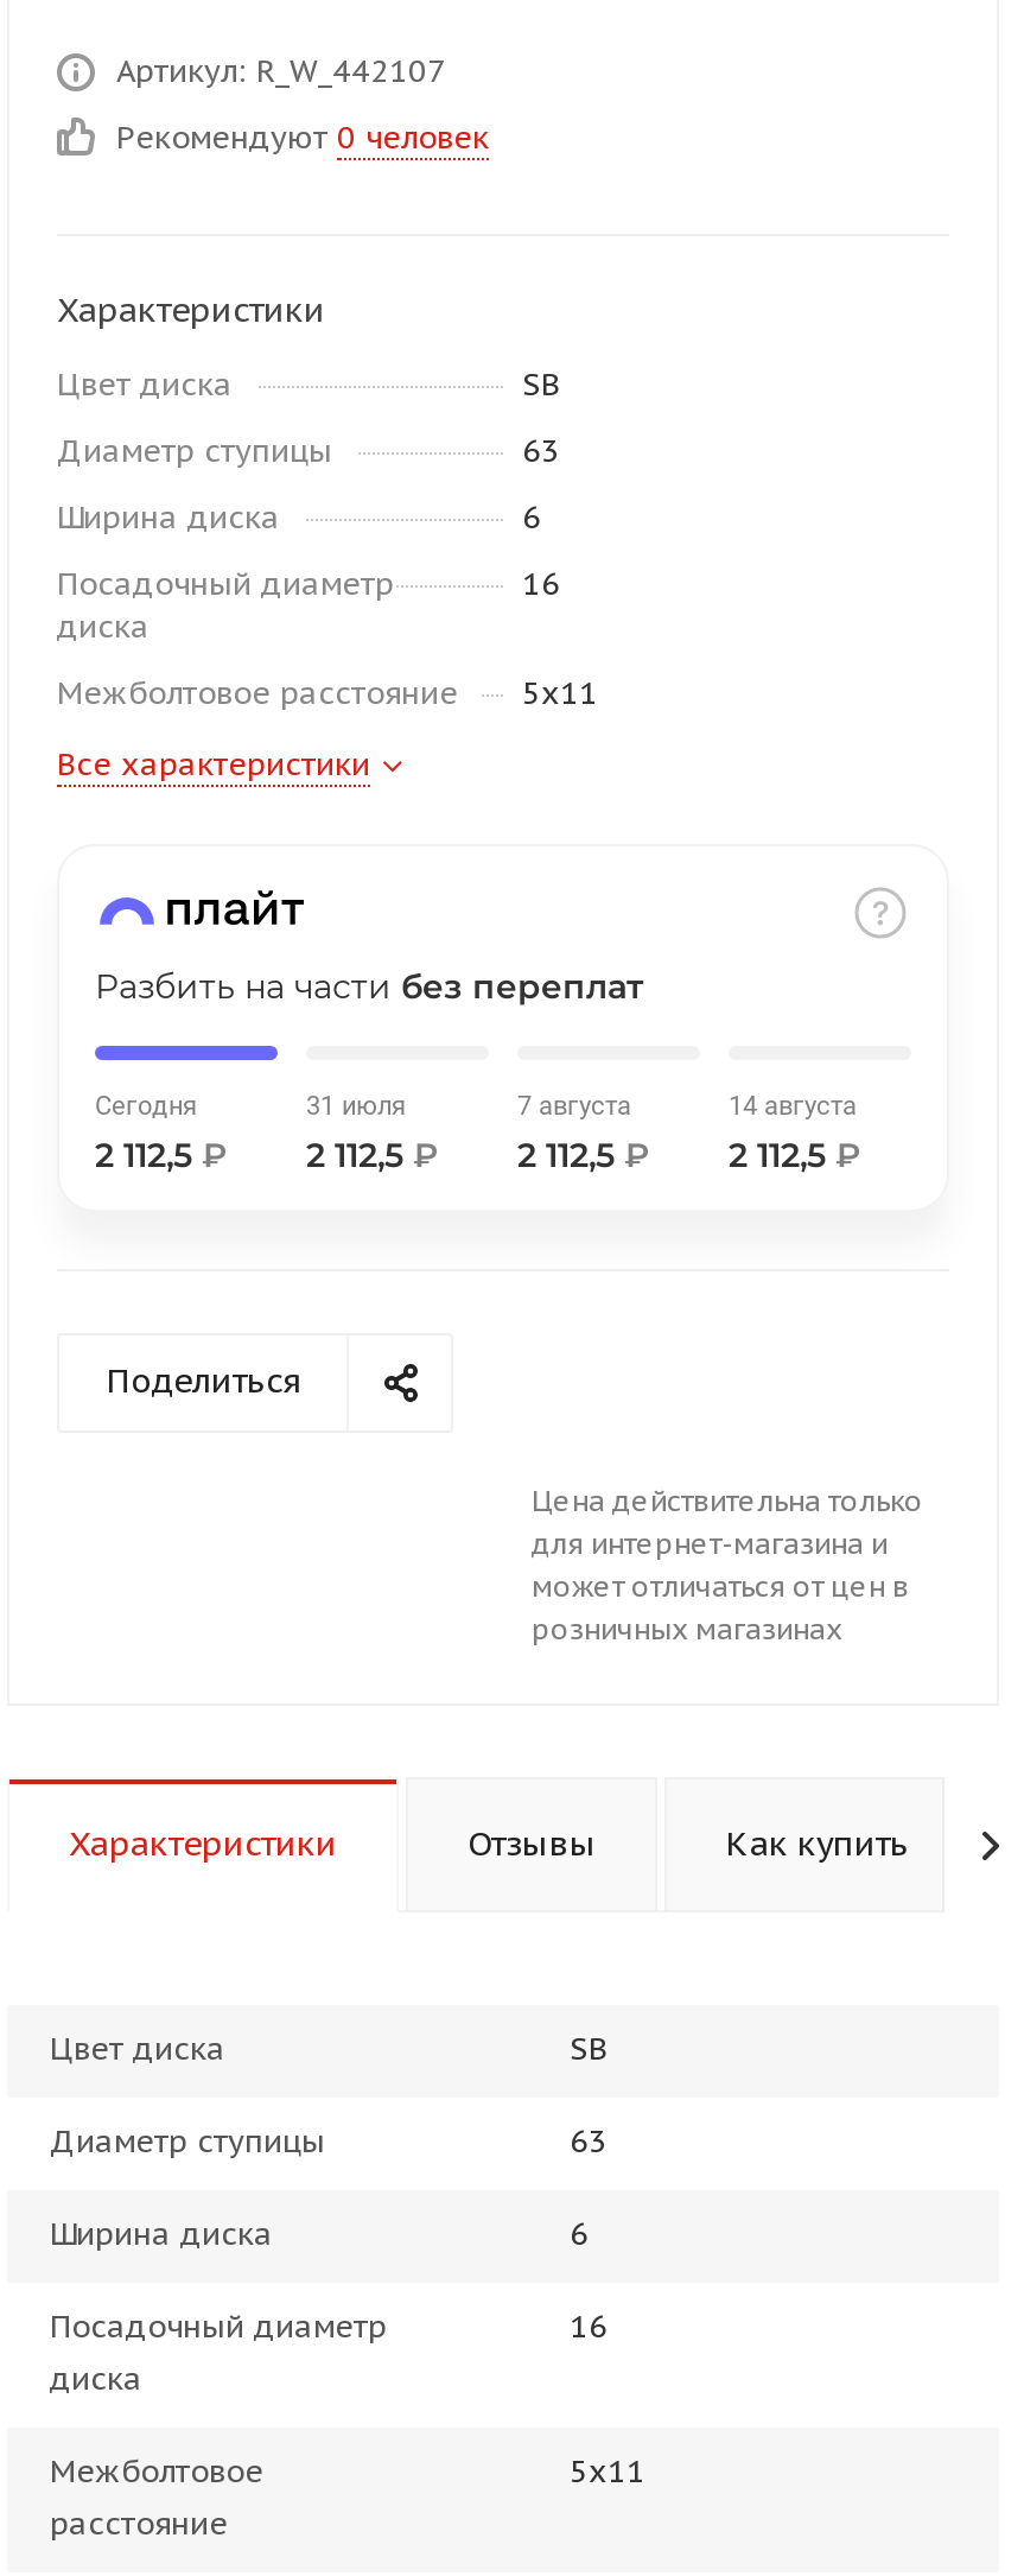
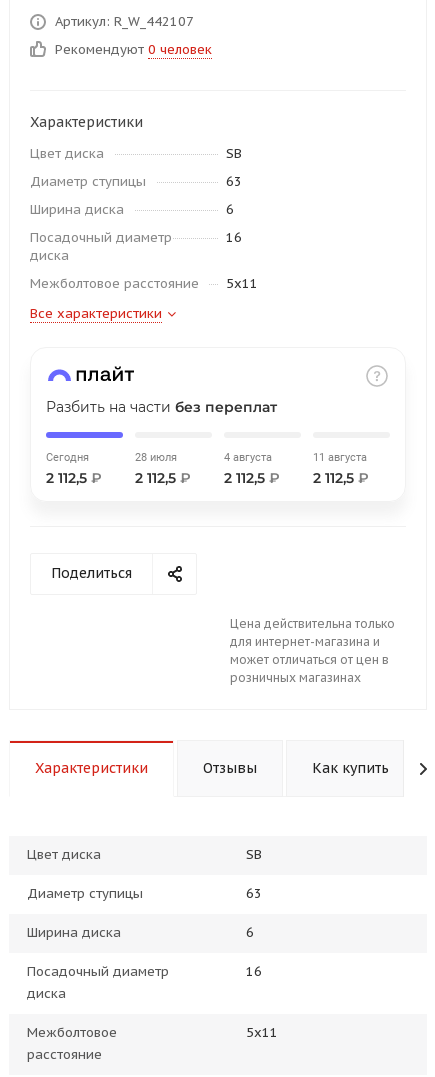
[306,1091,406,1122] 31 июля -> [135,451,177,464] 28 июля
[517,1091,631,1122] 7 августа -> [224,451,272,464] 4 августа
[729,1091,857,1122] 14 августа -> [313,451,367,464] 11 августа

